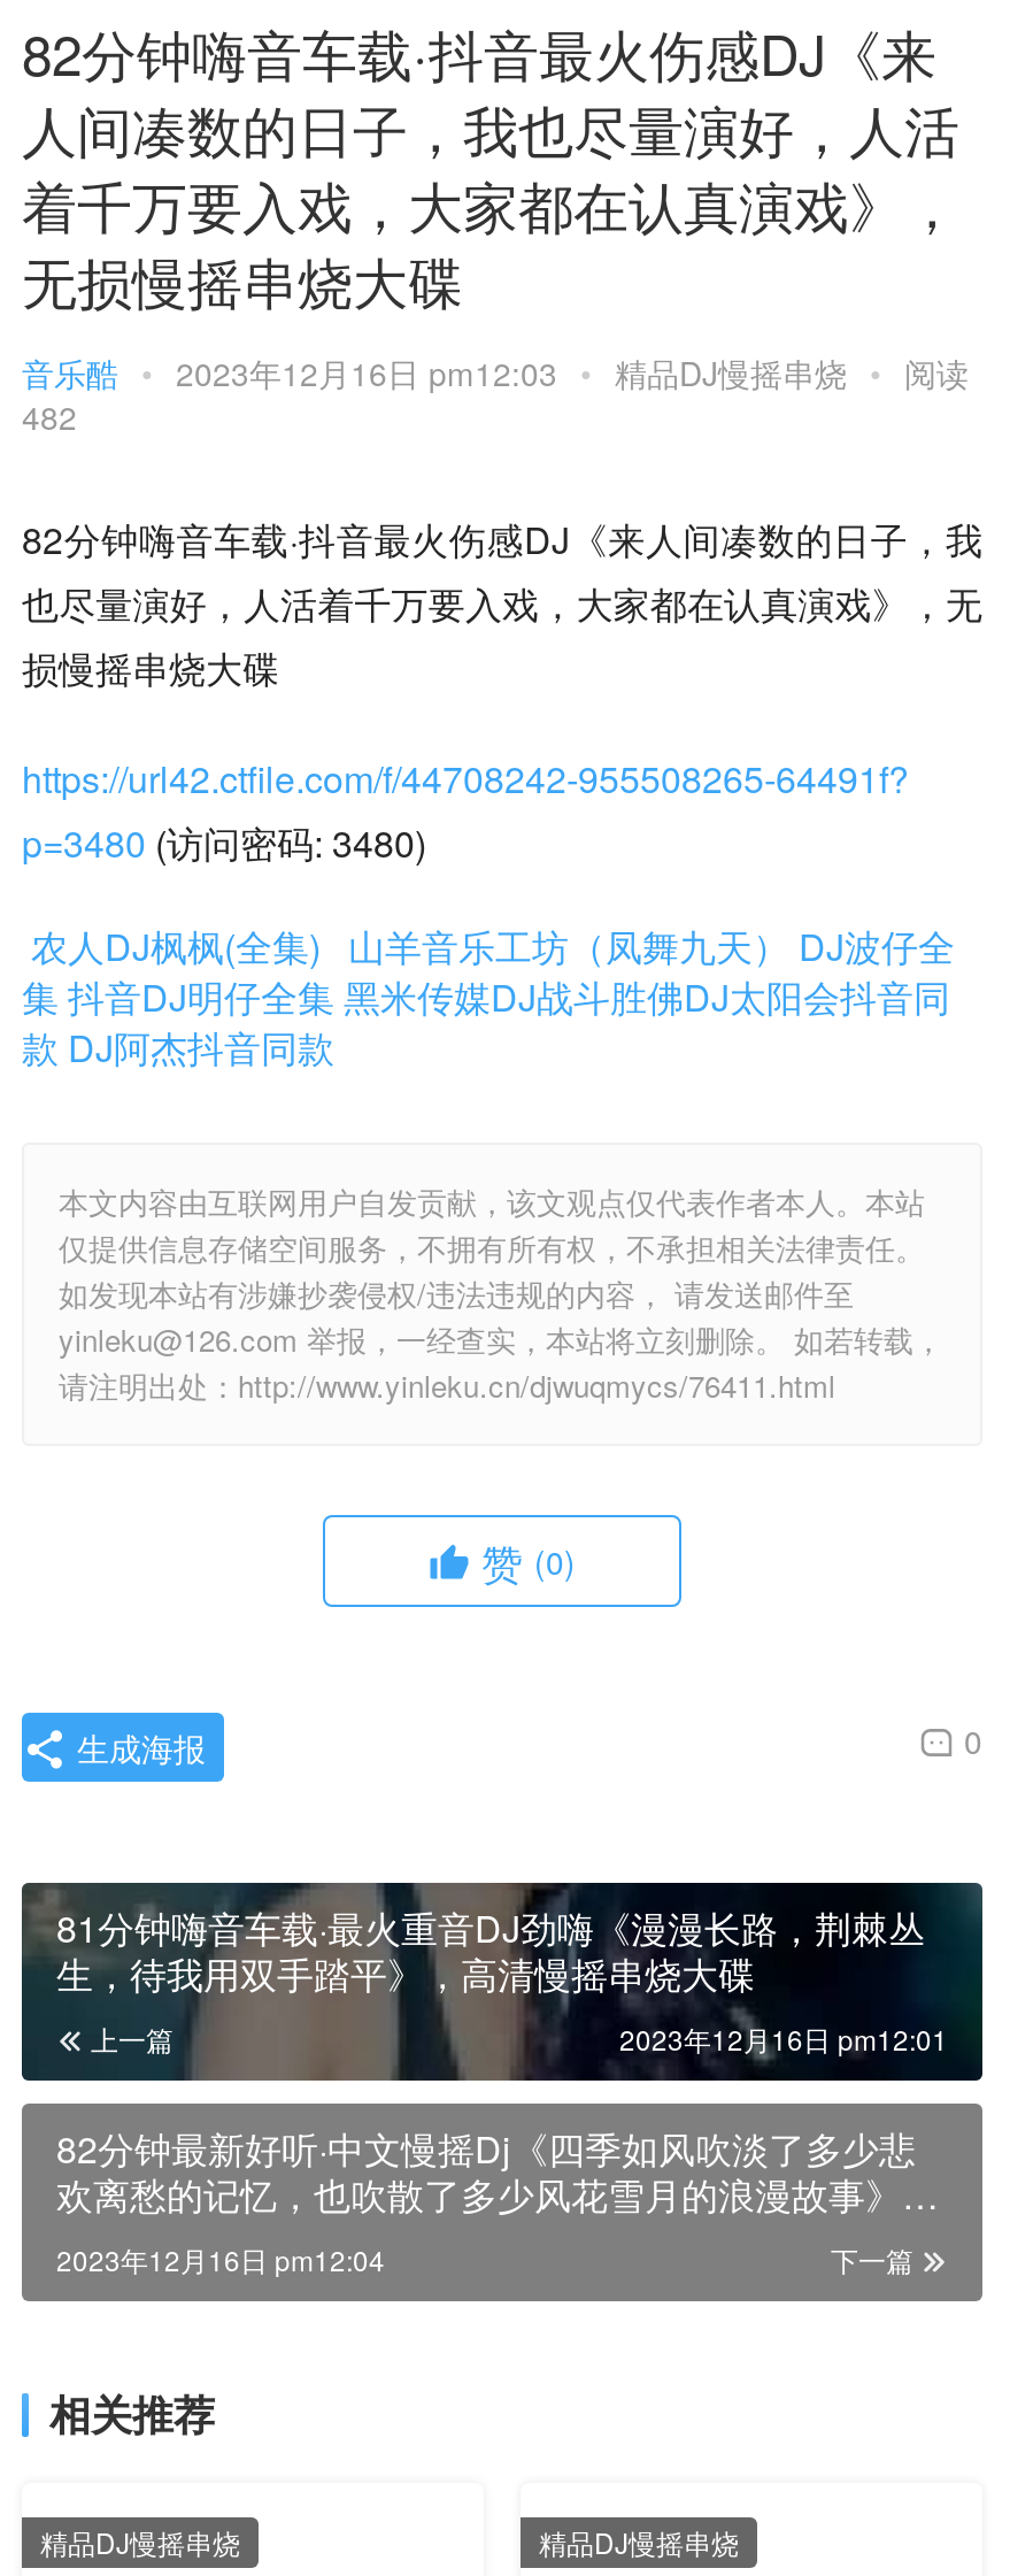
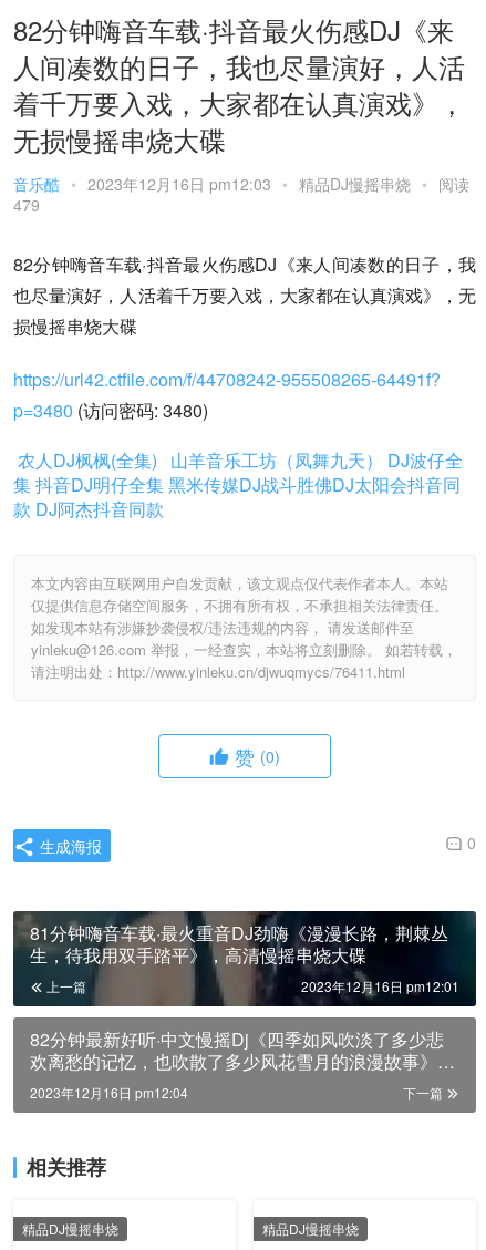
[22,394,77,440] 482 -> [13,194,40,216] 479

